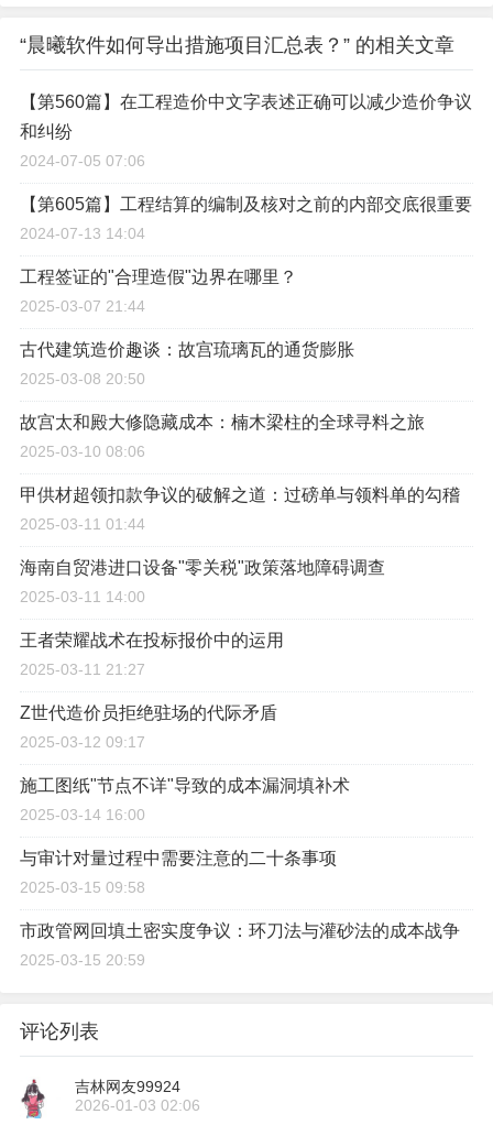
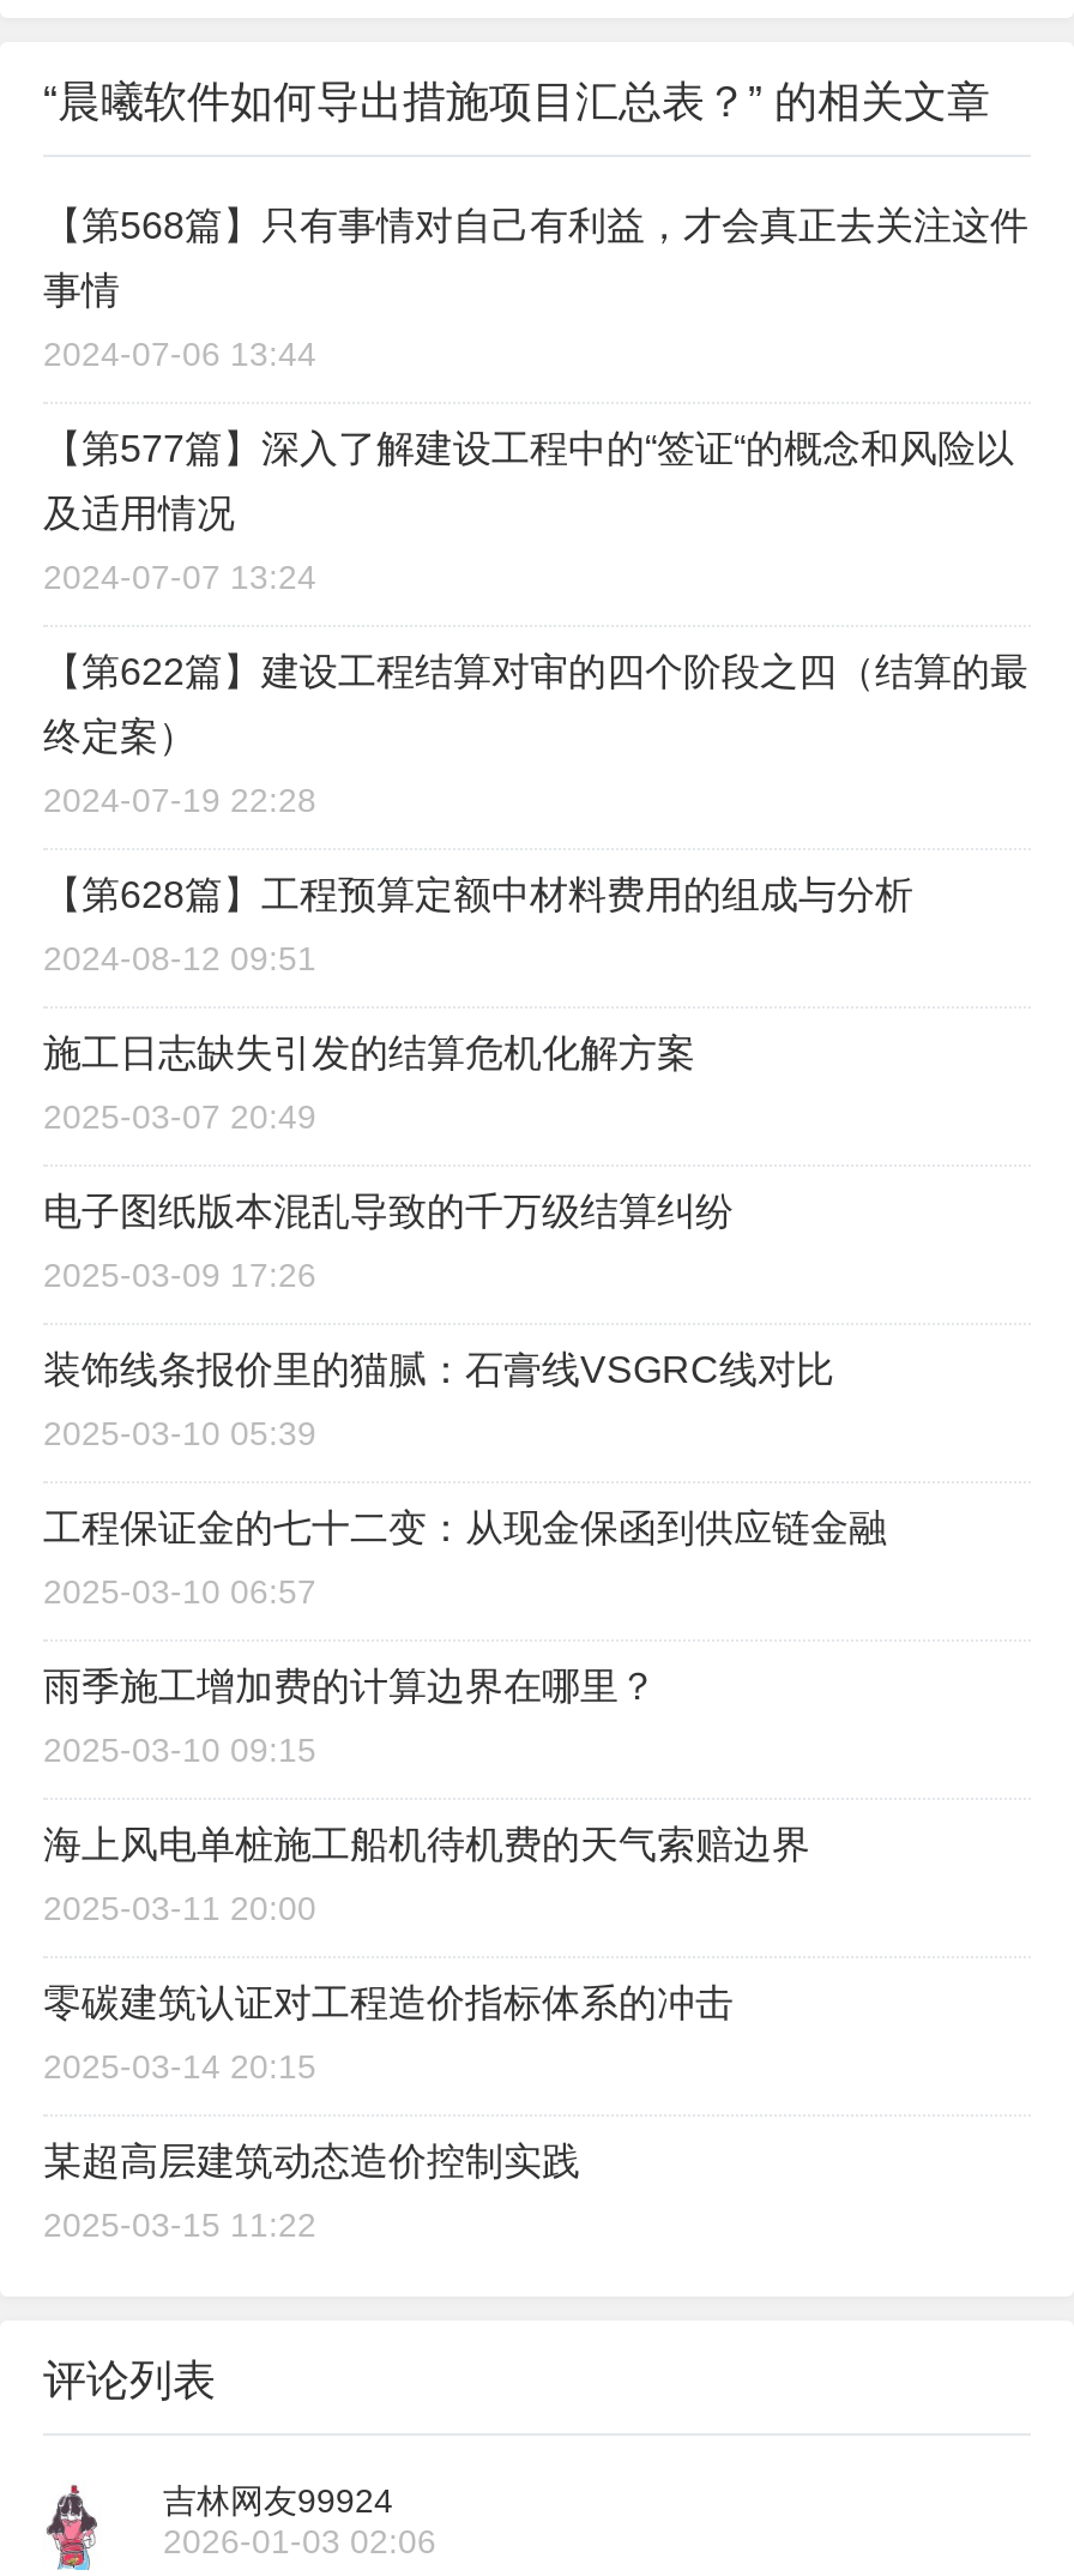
[20,92,472,969] 【第560篇】在工程造价中文字表述正确可以减少造价争议 | 和纠纷 | 2024-07-05 07:06 | 【第605篇】工程结算的编制及核对之前的内部交底很重要 | 2024-07-13 14:04 | 工程签证的"合理造假"边界在哪里？ | 2025-03-07 21:44 | 古代建筑造价趣谈：故宫琉璃瓦的通货膨胀 | 2025-03-08 20:50 | 故宫太和殿大修隐藏成本：楠木梁柱的全球寻料之旅 | 2025-03-10 08:06 | 甲供材超领扣款争议的破解之道：过磅单与领料单的勾稽 | 2025-03-11 01:44 | 海南自贸港进口设备"零关税"政策落地障碍调查 | 2025-03-11 14:00 | 王者荣耀战术在投标报价中的运用 | 2025-03-11 21:27 | Z世代造价员拒绝驻场的代际矛盾 | 2025-03-12 09:17 | 施工图纸"节点不详"导致的成本漏洞填补术 | 2025-03-14 16:00 | 与审计对量过程中需要注意的二十条事项 | 2025-03-15 09:58 | 市政管网回填土密实度争议：环刀法与灌砂法的成本战争 | 2025-03-15 20:59 -> [43,205,1028,2244] 【第568篇】只有事情对自己有利益，才会真正去关注这件 | 事情 | 2024-07-06 13:44 | 【第577篇】深入了解建设工程中的“签证“的概念和风险以 | 及适用情况 | 2024-07-07 13:24 | 【第622篇】建设工程结算对审的四个阶段之四（结算的最 | 终定案） | 2024-07-19 22:28 | 【第628篇】工程预算定额中材料费用的组成与分析 | 2024-08-12 09:51 | 施工日志缺失引发的结算危机化解方案 | 2025-03-07 20:49 | 电子图纸版本混乱导致的千万级结算纠纷 | 2025-03-09 17:26 | 装饰线条报价里的猫腻：石膏线VSGRC线对比 | 2025-03-10 05:39 | 工程保证金的七十二变：从现金保函到供应链金融 | 2025-03-10 06:57 | 雨季施工增加费的计算边界在哪里？ | 2025-03-10 09:15 | 海上风电单桩施工船机待机费的天气索赔边界 | 2025-03-11 20:00 | 零碳建筑认证对工程造价指标体系的冲击 | 2025-03-14 20:15 | 某超高层建筑动态造价控制实践 | 2025-03-15 11:22

